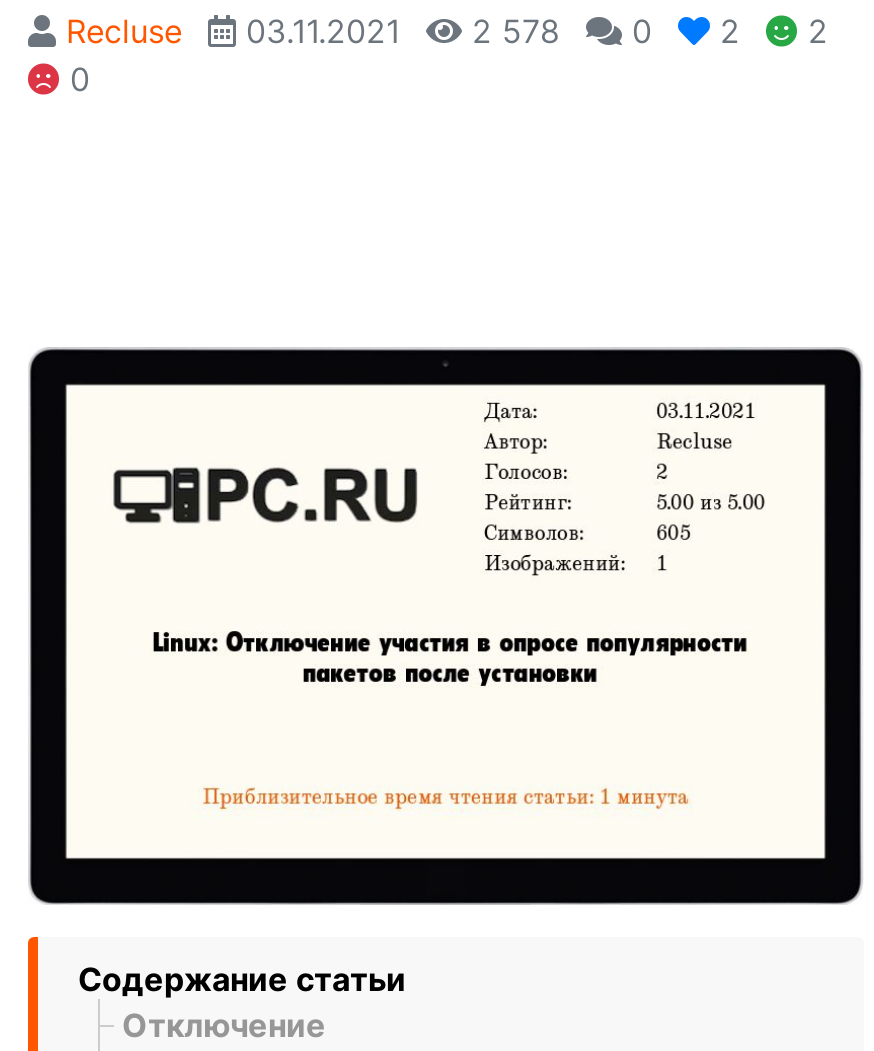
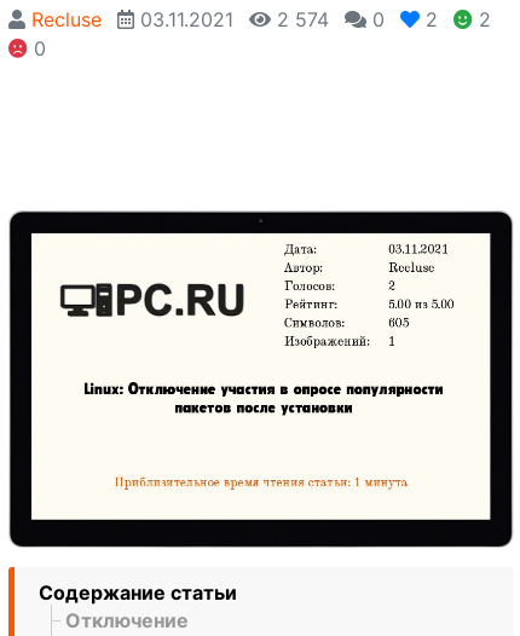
[66,11,828,51] Recluse 03.11.2021 2 578 0 2 2 -> [31,7,491,31] Recluse 03.11.2021 2 574 0 2 2

